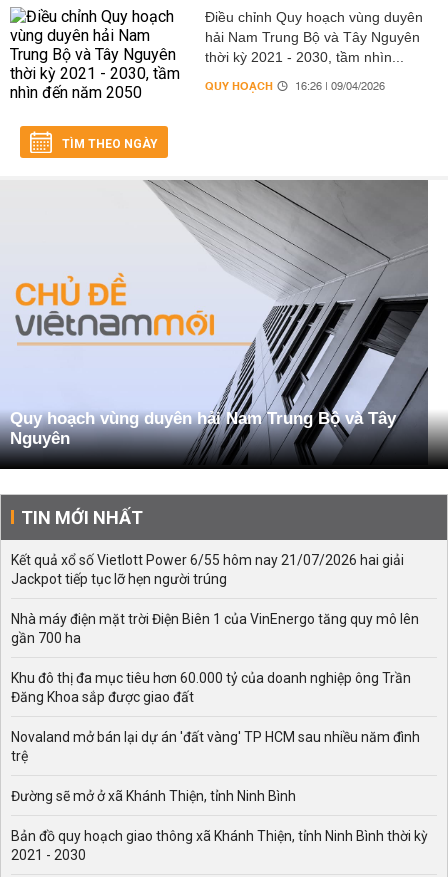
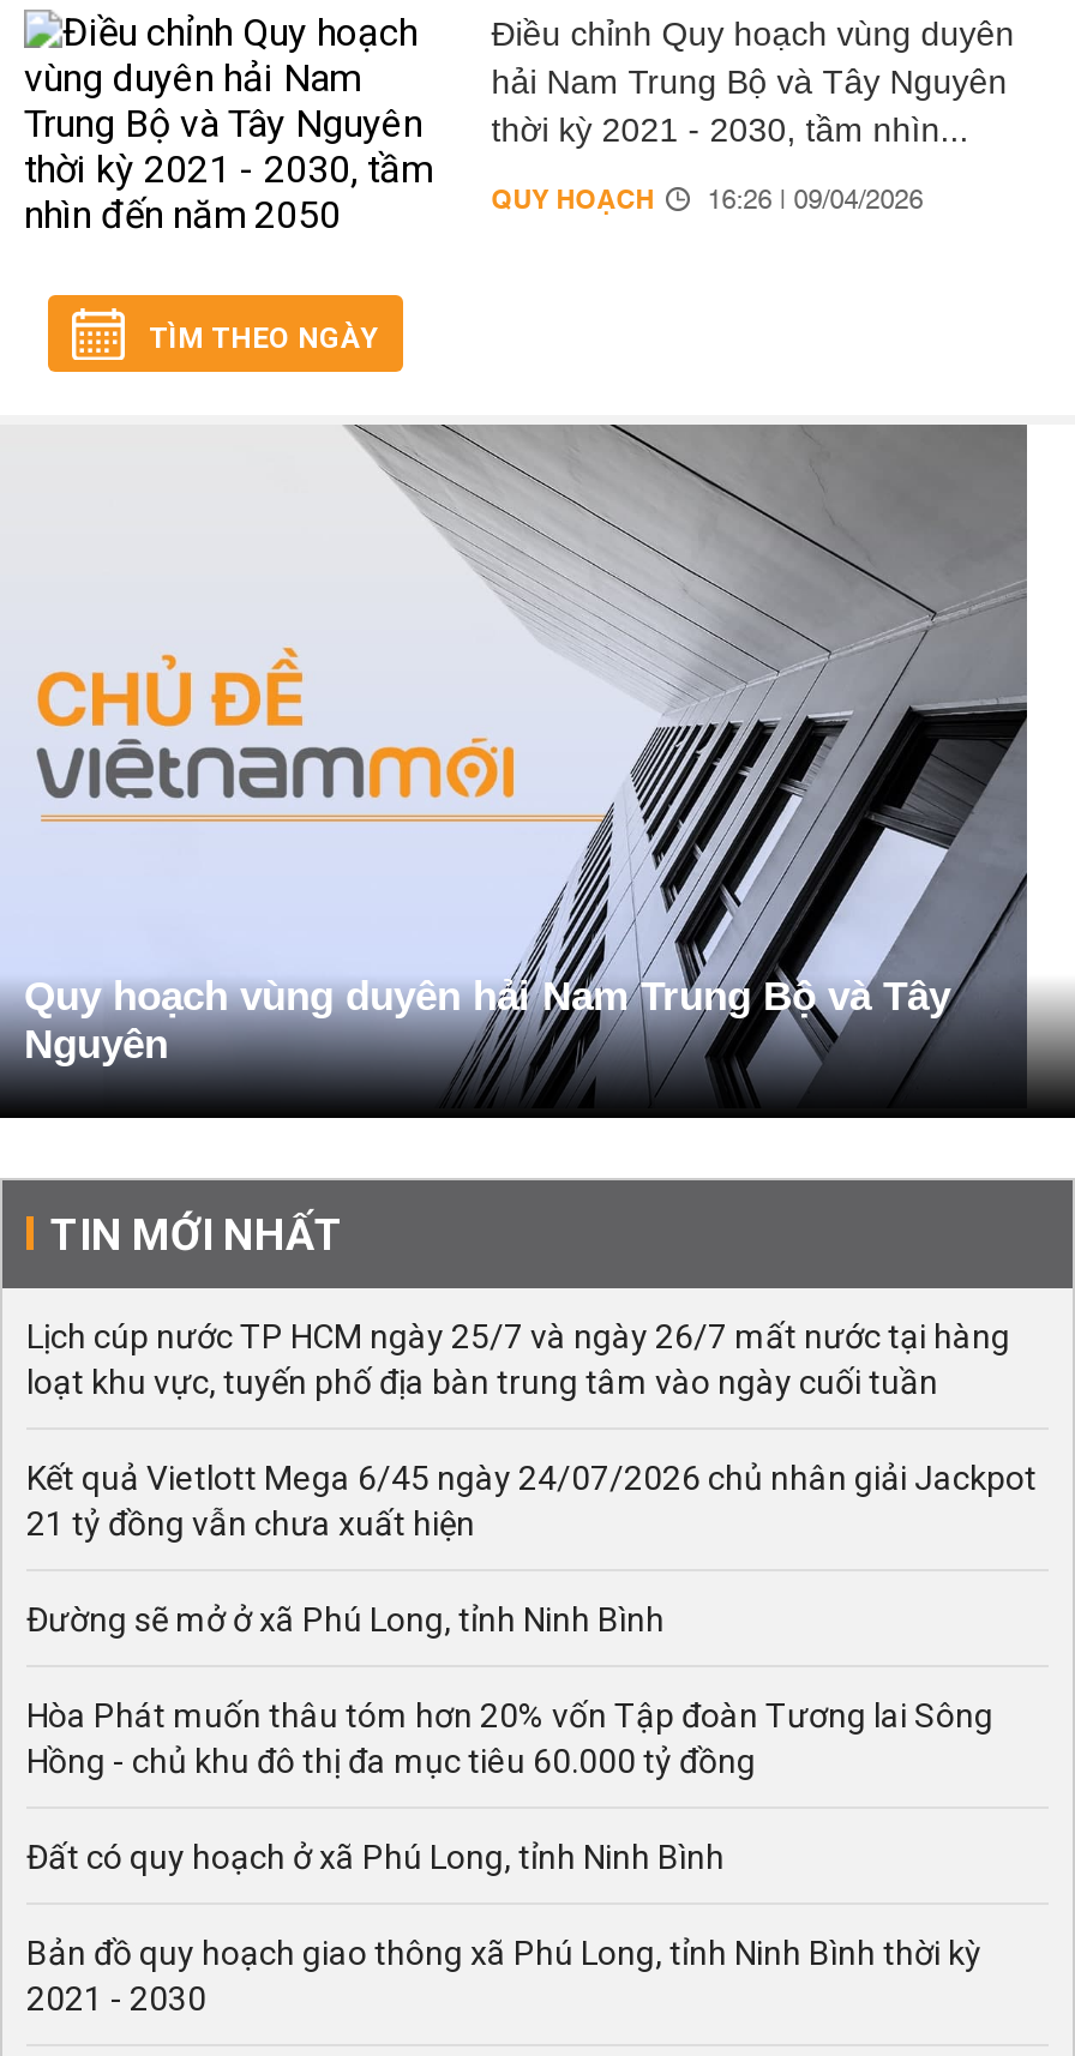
[11,552,404,587] Kết quả xổ số Vietlott Power 6/55 hôm nay 21/07/2026 hai giải | Jackpot tiếp tục lỡ hẹn người trúng -> [26,1318,1010,1402] Lịch cúp nước TP HCM ngày 25/7 và ngày 26/7 mất nước tại hàng | loạt khu vực, tuyến phố địa bàn trung tâm vào ngày cuối tuần
[11,611,419,646] Nhà máy điện mặt trời Điện Biên 1 của VinEnergo tăng quy mô lên | gần 700 ha -> [26,1459,1037,1543] Kết quả Vietlott Mega 6/45 ngày 24/07/2026 chủ nhân giải Jackpot | 21 tỷ đồng vẫn chưa xuất hiện
[11,670,411,705] Khu đô thị đa mục tiêu hơn 60.000 tỷ của doanh nghiệp ông Trần | Đăng Khoa sắp được giao đất -> [26,1601,665,1639] Đường sẽ mở ở xã Phú Long, tỉnh Ninh Bình
[11,729,420,764] Novaland mở bán lại dự án 'đất vàng' TP HCM sau nhiều năm đình | trệ -> [26,1697,993,1781] Hòa Phát muốn thâu tóm hơn 20% vốn Tập đoàn Tương lai Sông | Hồng - chủ khu đô thị đa mục tiêu 60.000 tỷ đồng
[11,788,296,804] Đường sẽ mở ở xã Khánh Thiện, tỉnh Ninh Bình -> [26,1838,725,1877] Đất có quy hoạch ở xã Phú Long, tỉnh Ninh Bình
[11,828,428,844] Bản đồ quy hoạch giao thông xã Khánh Thiện, tỉnh Ninh Bình thời kỳ -> [26,1934,981,1973] Bản đồ quy hoạch giao thông xã Phú Long, tỉnh Ninh Bình thời kỳ

